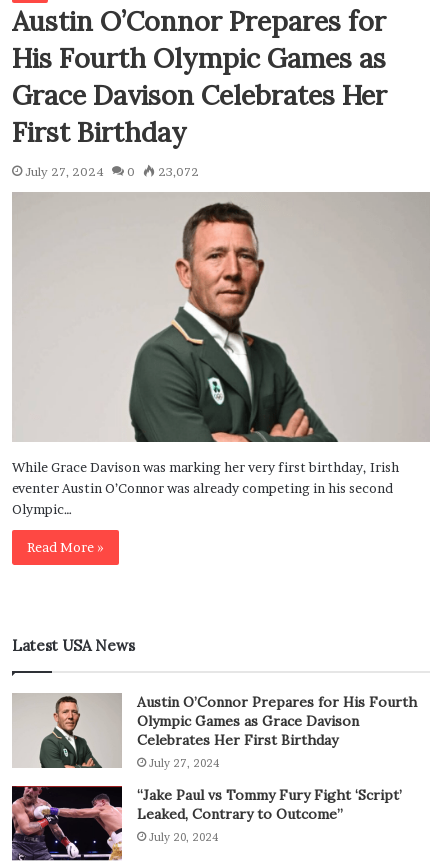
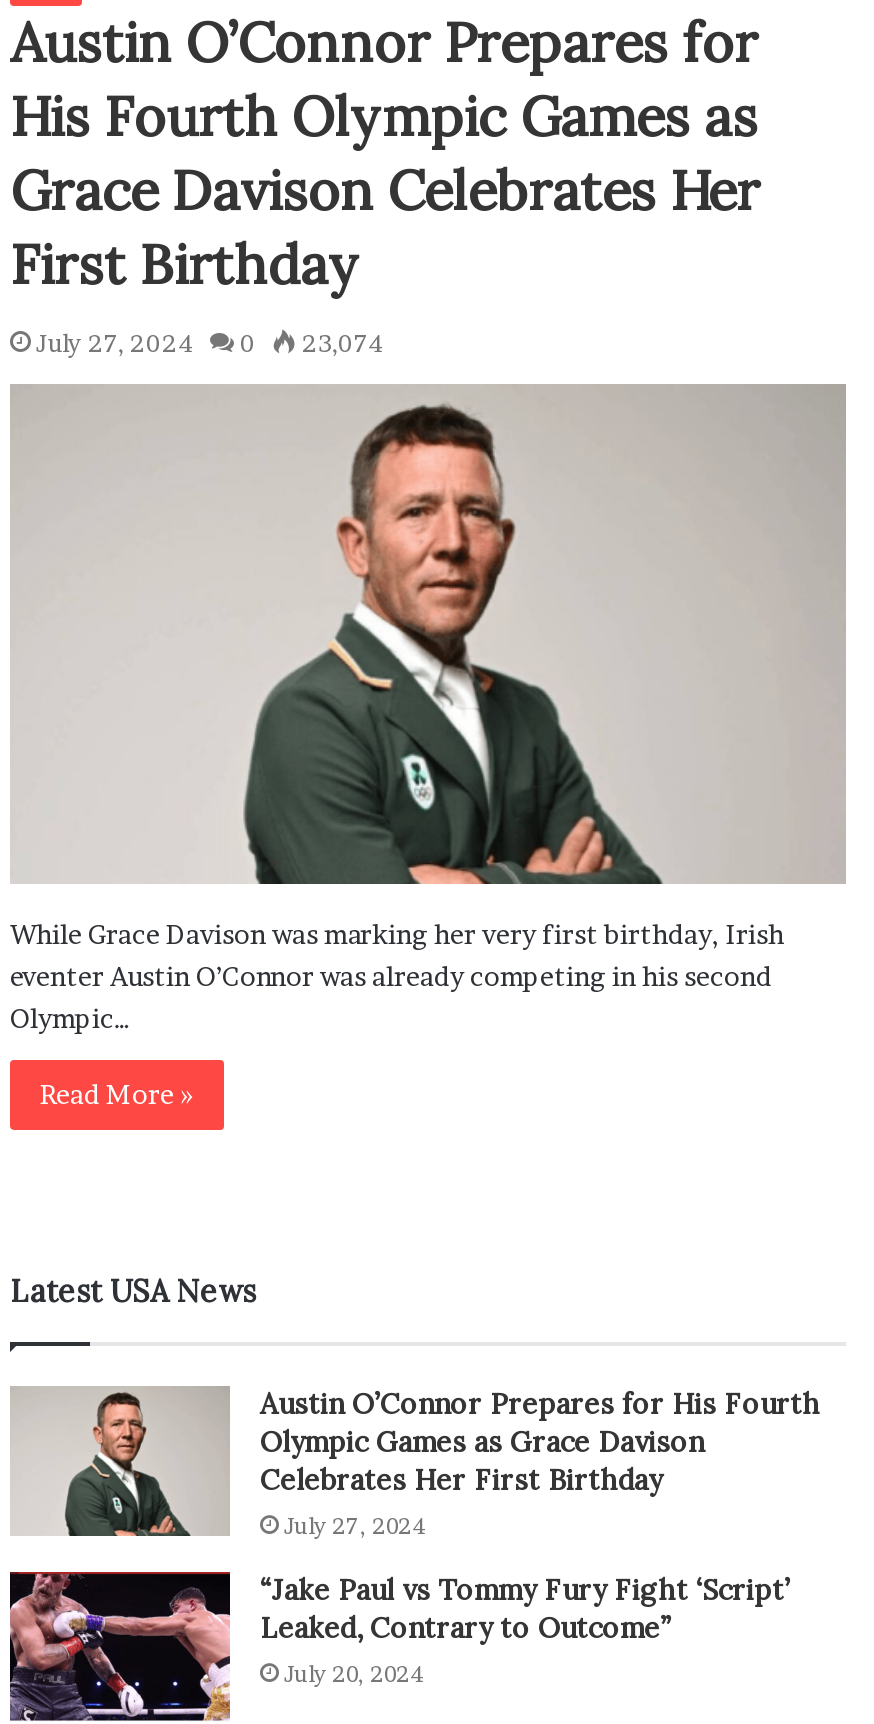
[25,164,199,179] July 27, 2024 0 23,072 -> [36,328,384,358] July 27, 2024 0 23,074

